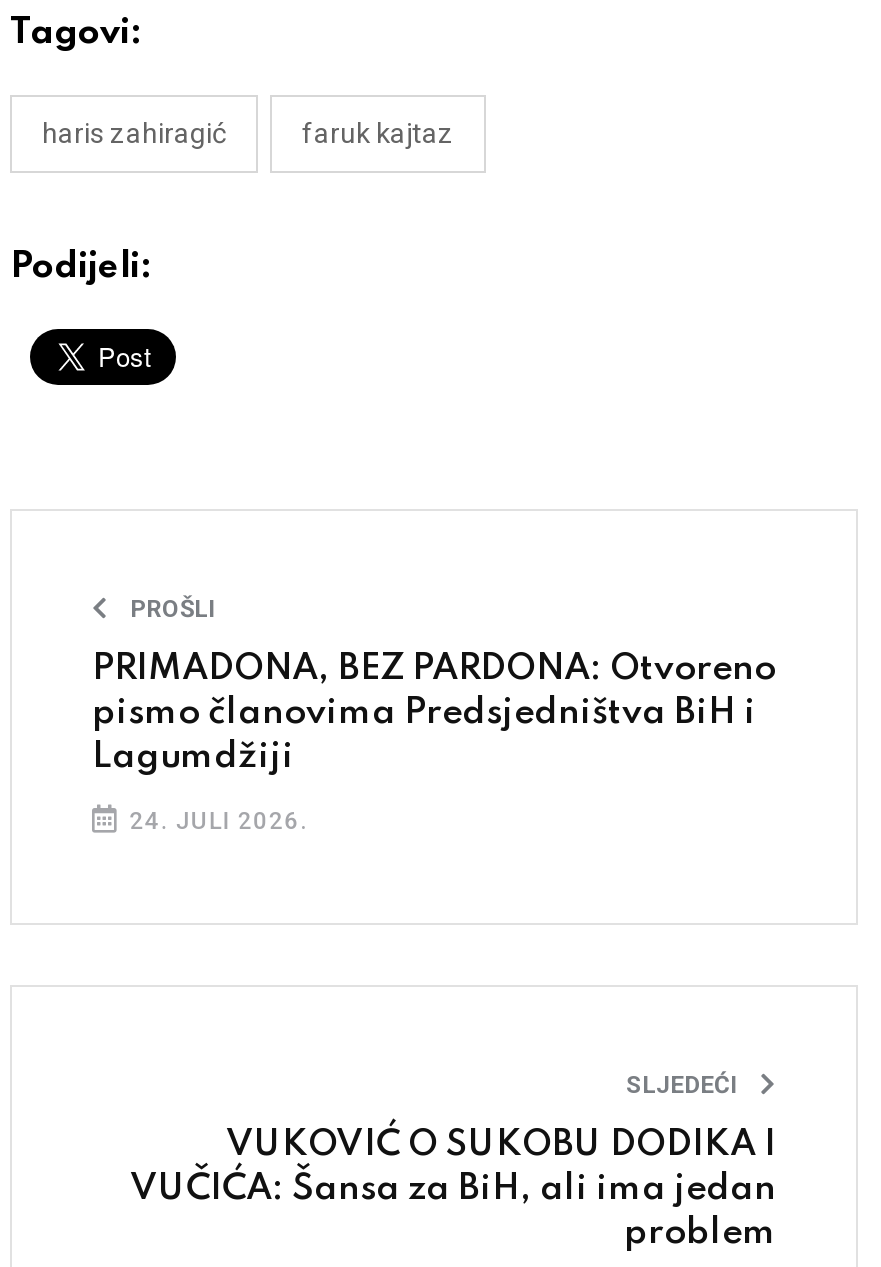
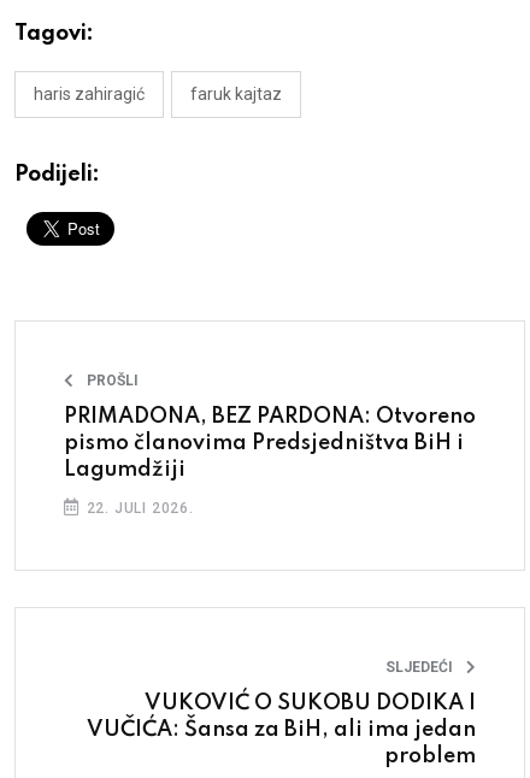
[122,808,308,836] 24. JULI 2026. -> [82,500,194,517] 22. JULI 2026.

